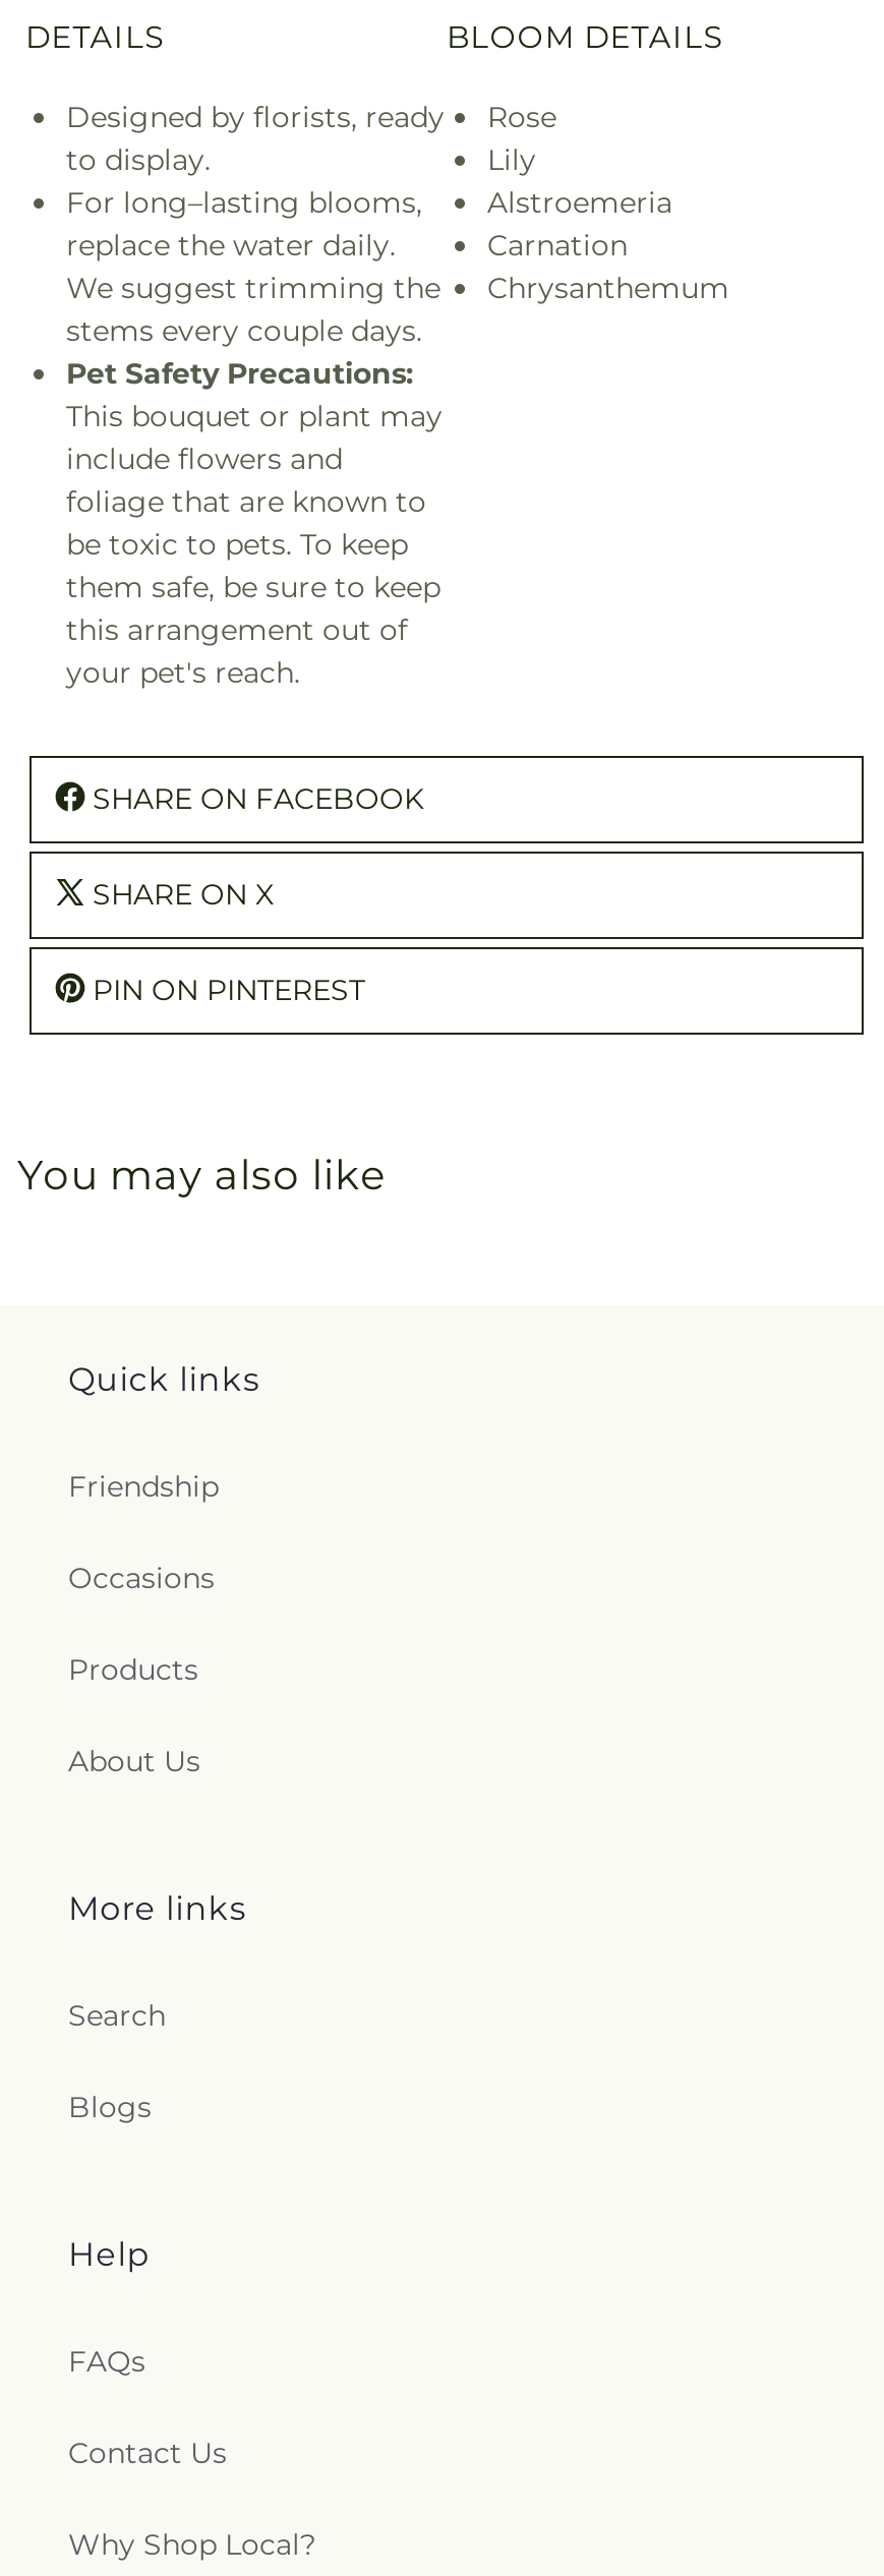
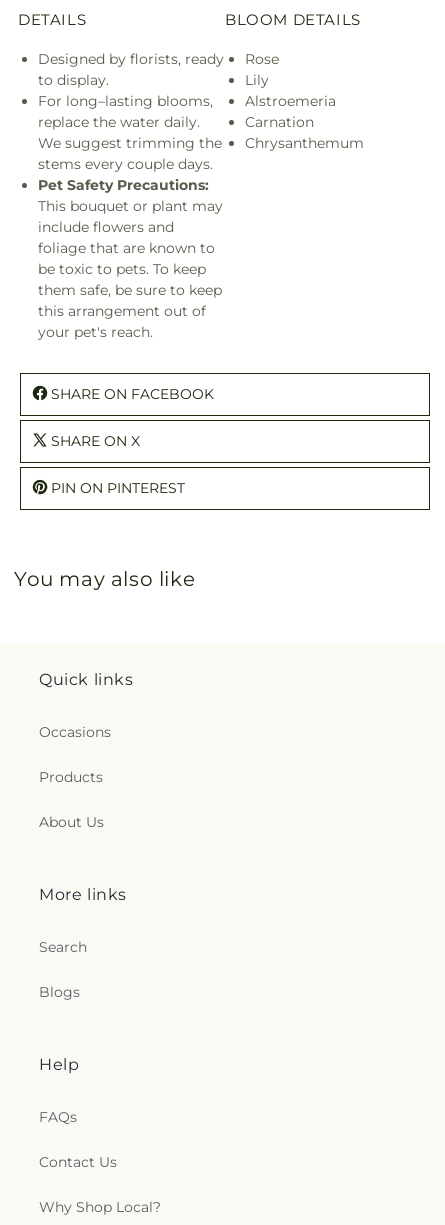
[68,1468,219,1505] Friendship -> none

